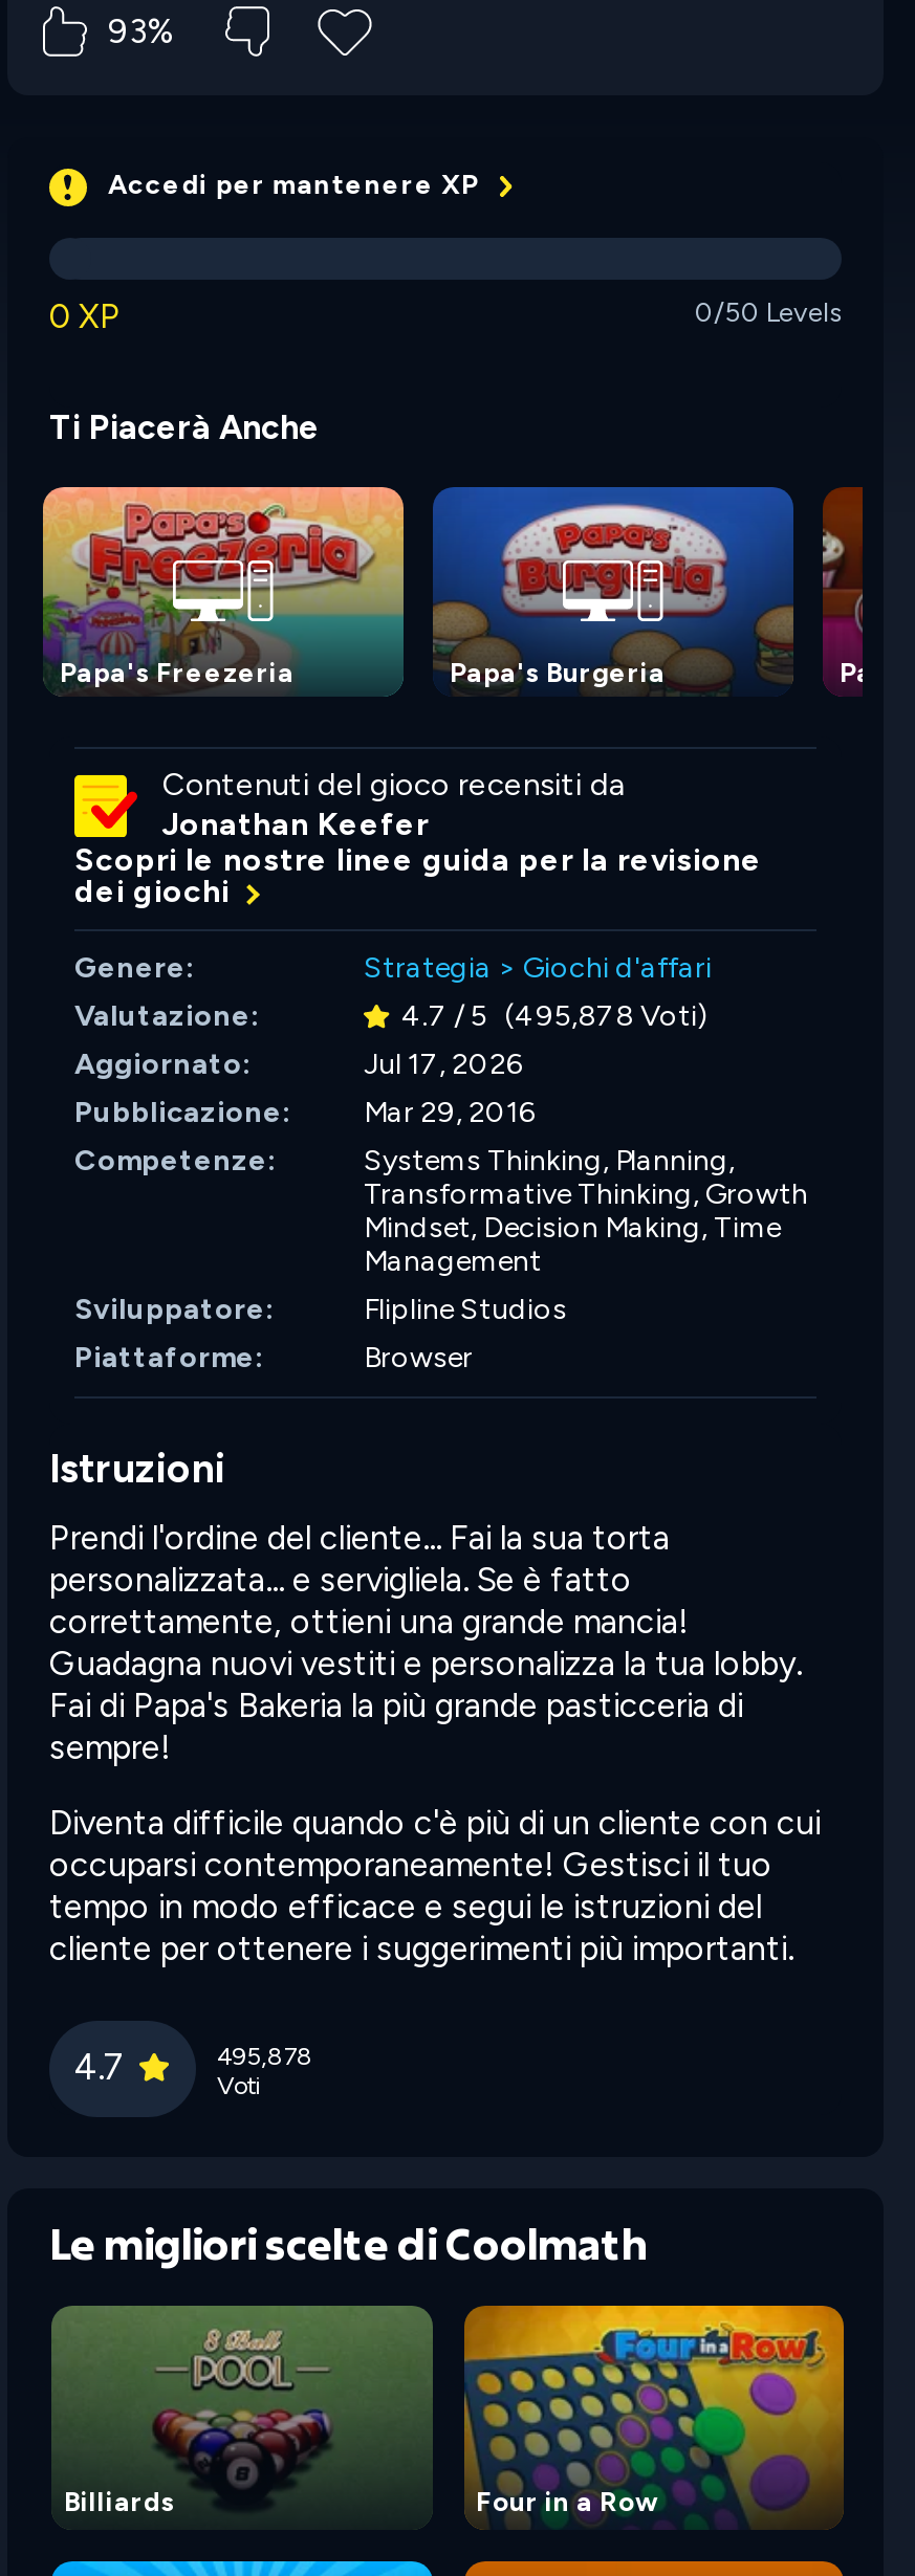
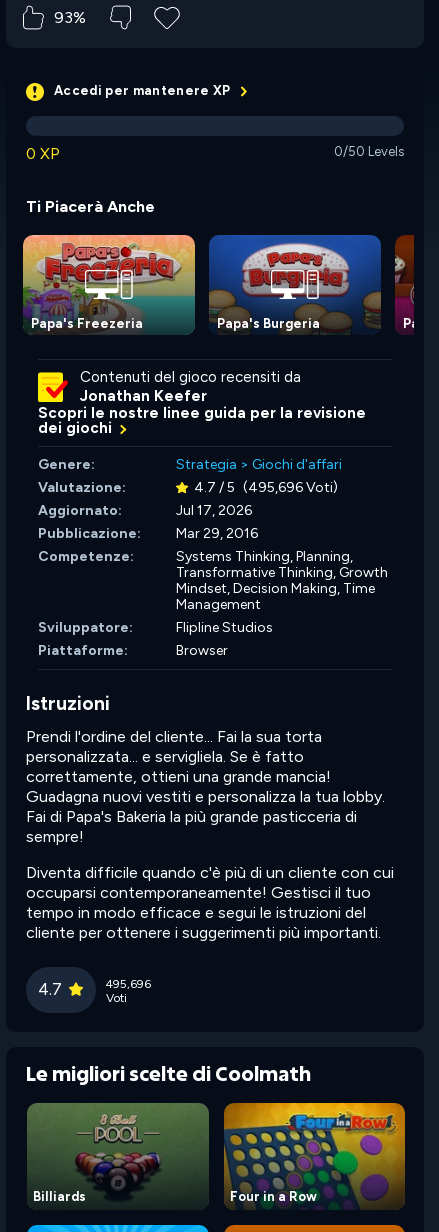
[401,999,707,1035] 4.7 / 5 (495,878 Voti) -> [194,479,338,496] 4.7 / 5 (495,696 Voti)
[217,2043,313,2072] 495,878 -> [106,977,151,991] 495,696

